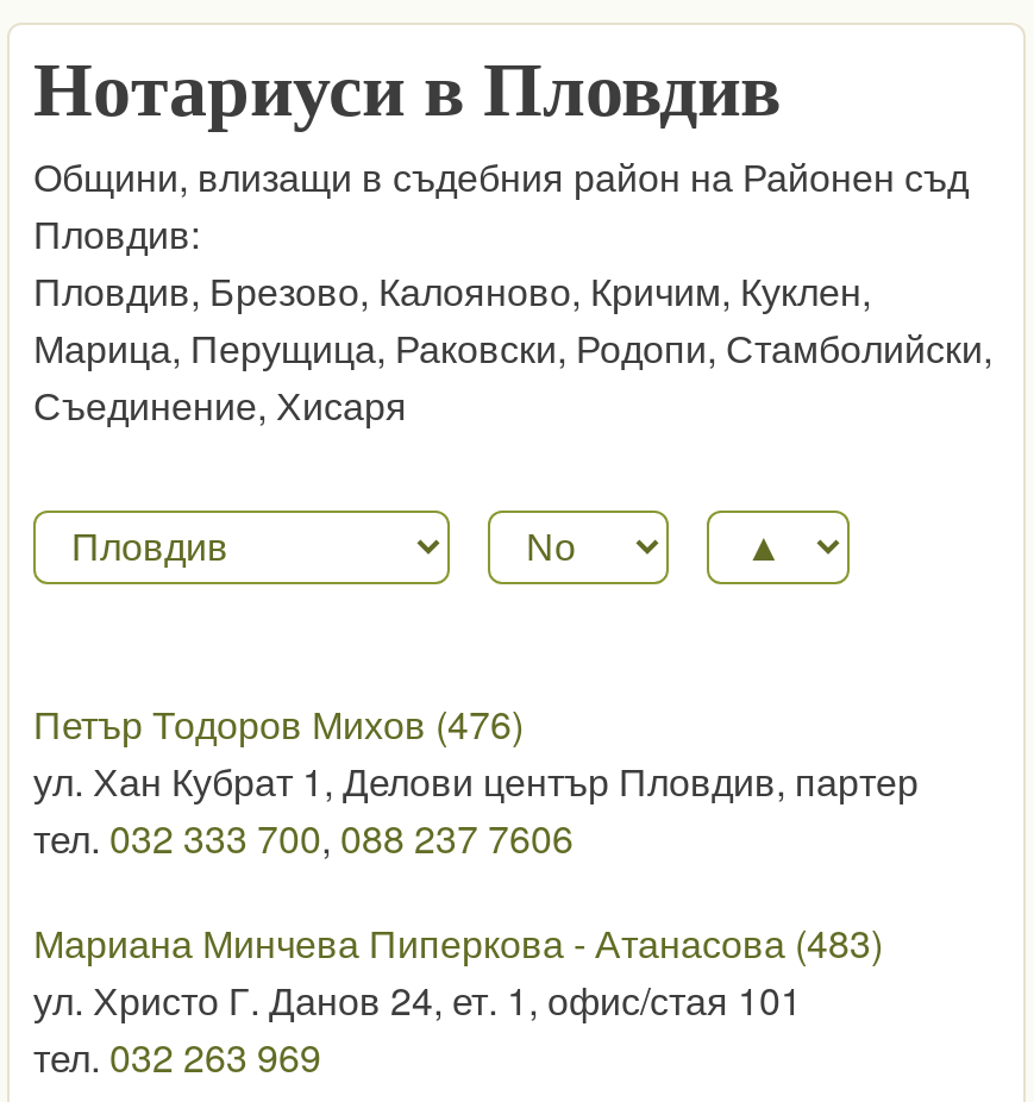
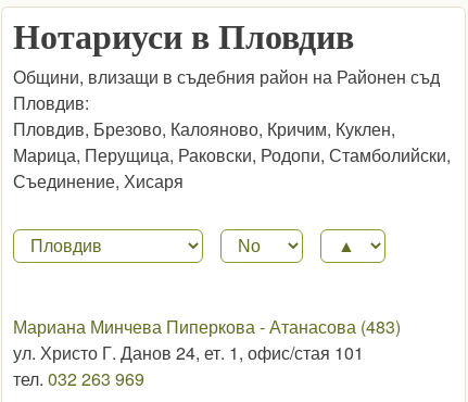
[33,696,919,865] Петър Тодоров Михов (476) | ул. Хан Кубрат 1, Делови център Пловдив, партер | тел. 032 333 700, 088 237 7606 -> none

